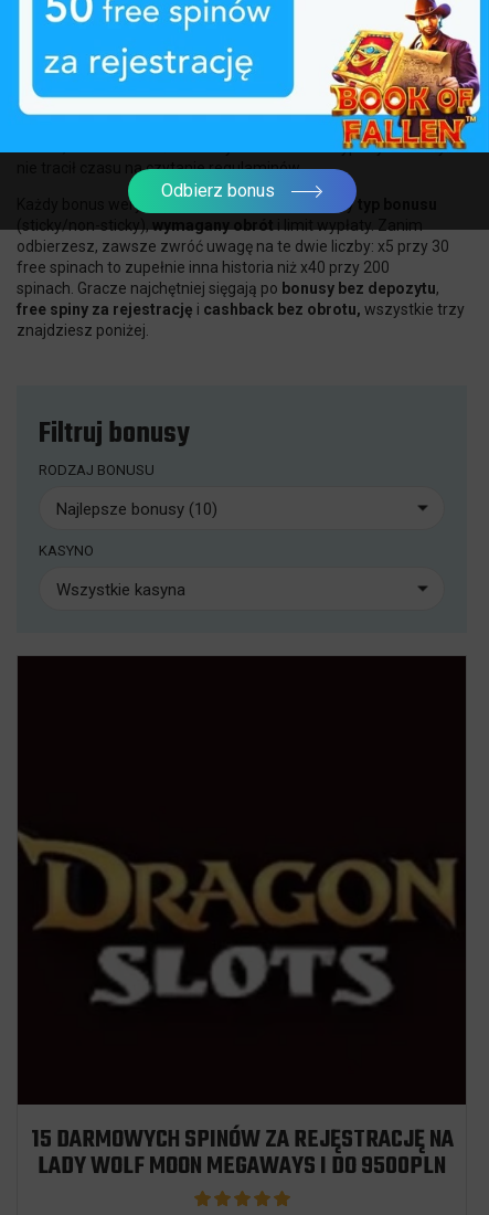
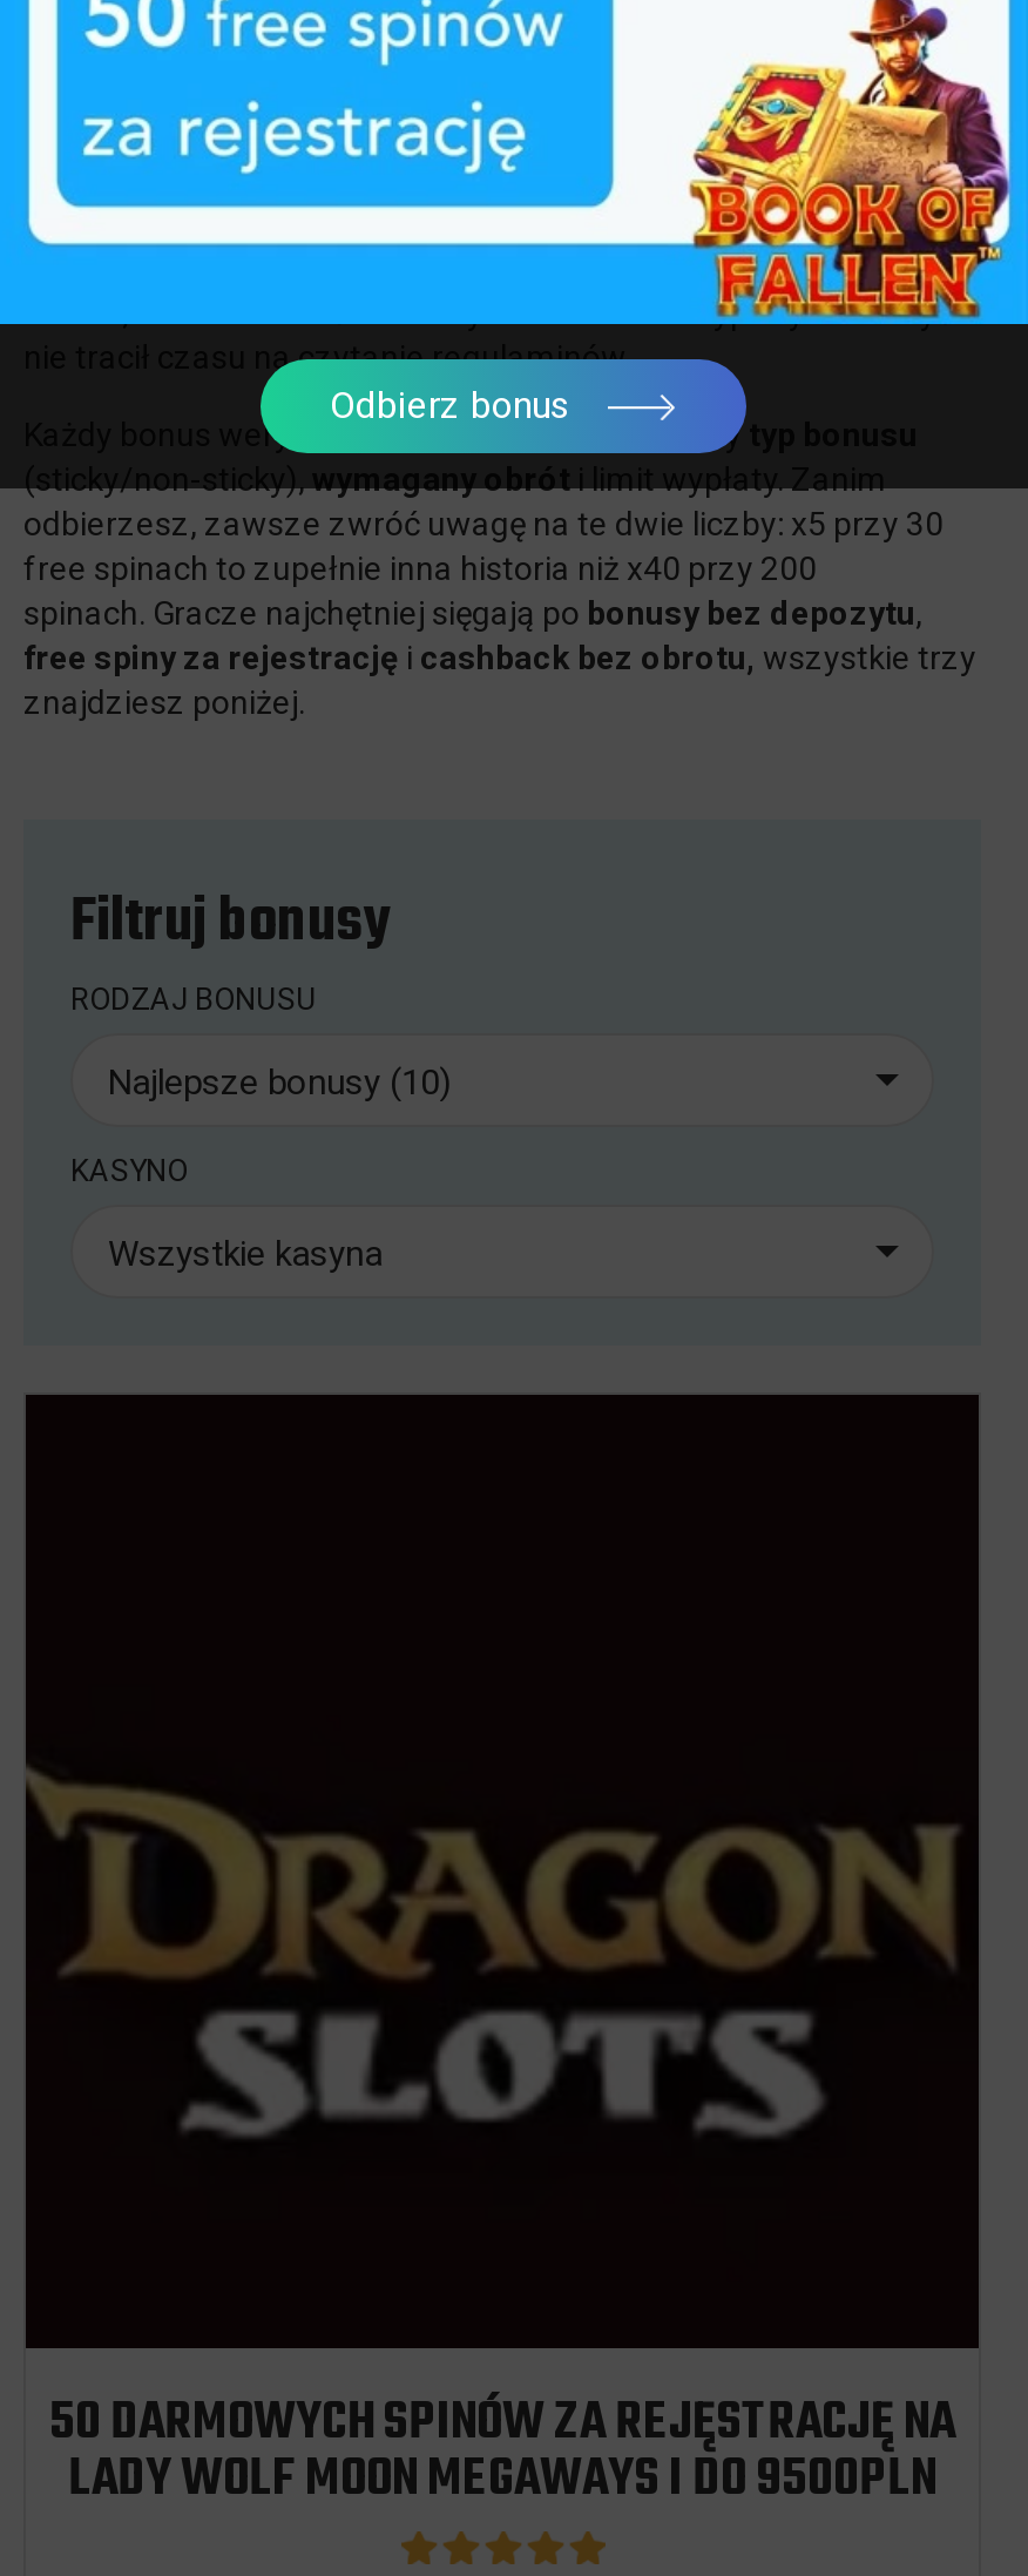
[30,1121,453,1159] 15 DARMOWYCH SPINÓW ZA REJĘSTRACJĘ NA -> [49,2383,955,2463] 50 DARMOWYCH SPINÓW ZA REJĘSTRACJĘ NA

